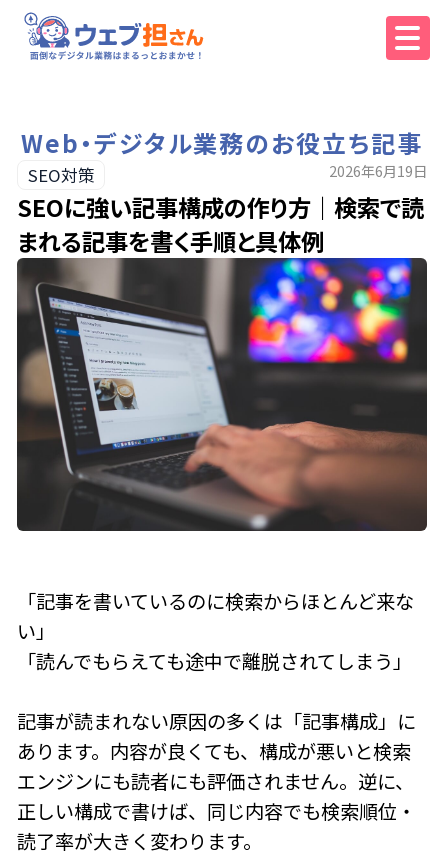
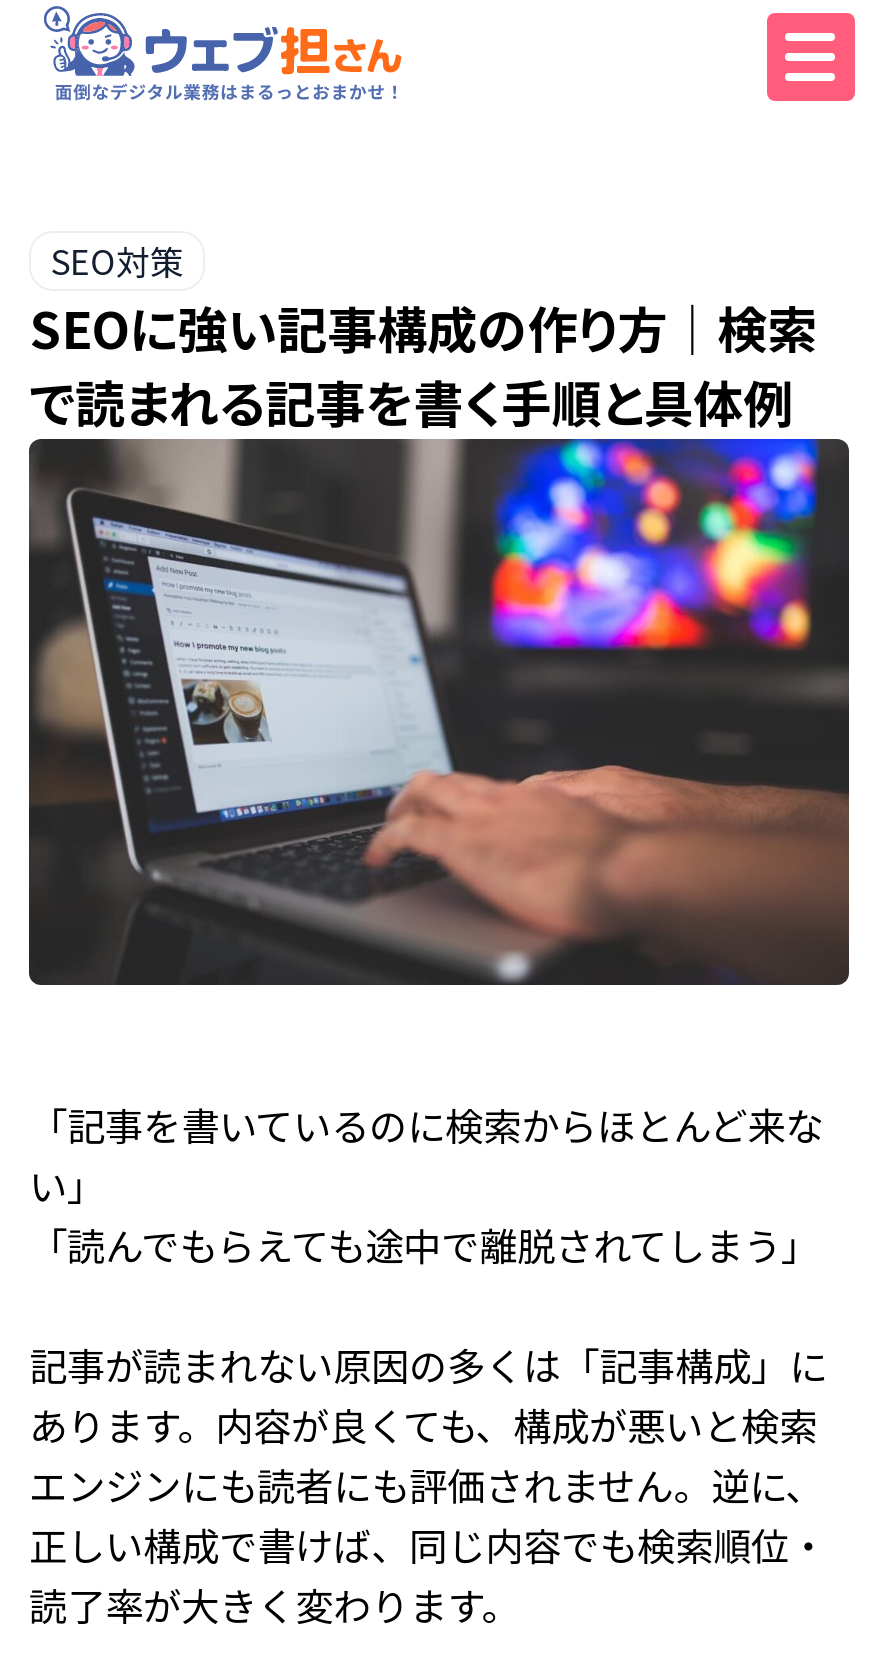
[21,125,423,160] Web・デジタル業務のお役立ち記事 -> none
[17,160,427,258] 2026年6月19日 | SEOに強い記事構成の作り方｜検索で読 | まれる記事を書く手順と具体例 -> [29,291,817,437] SEOに強い記事構成の作り方｜検索 | で読まれる記事を書く手順と具体例

